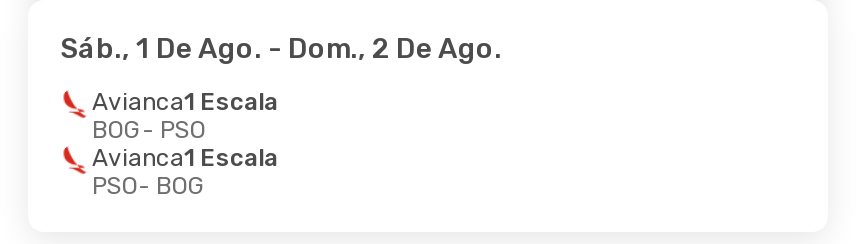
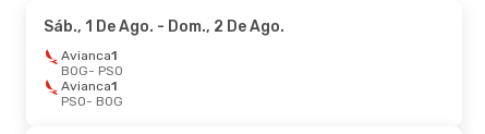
[92,88,278,116] Avianca1 Escala -> [61,48,117,63] Avianca1
[92,144,278,172] Avianca1 Escala -> [61,78,117,93] Avianca1

